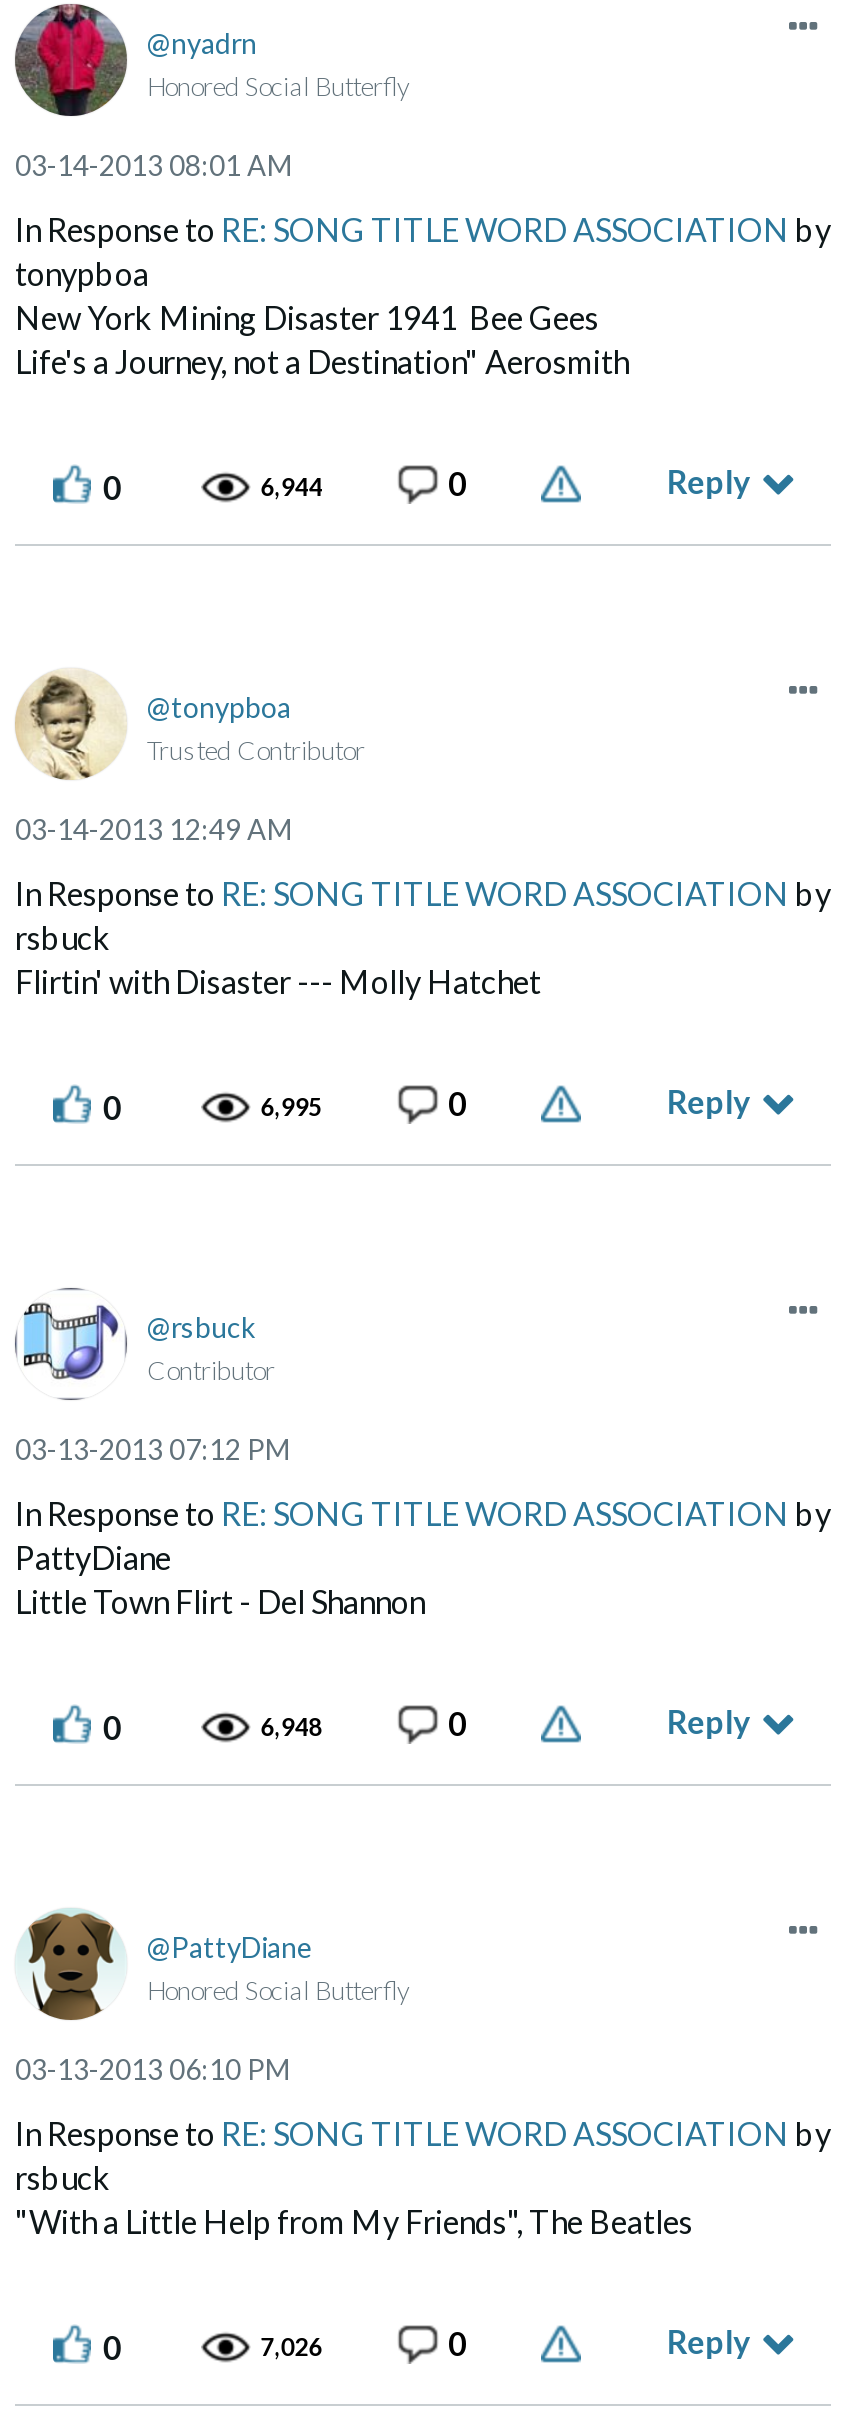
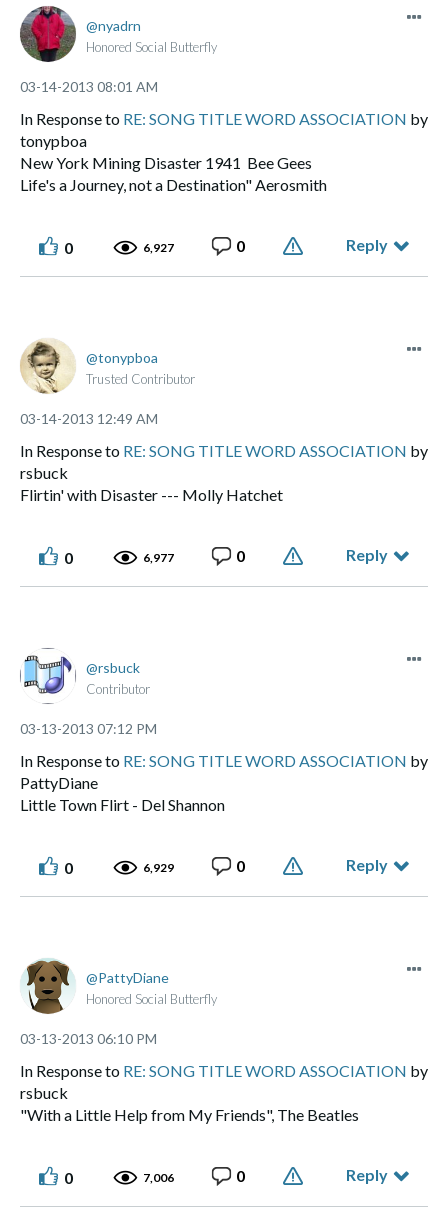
[260,471,322,501] 6,944 -> [143,240,174,255] 6,927
[260,1091,322,1121] 6,995 -> [143,550,174,565] 6,977
[260,1711,322,1741] 6,948 -> [143,860,174,875] 6,929
[260,2331,322,2361] 7,026 -> [143,1170,174,1185] 7,006

